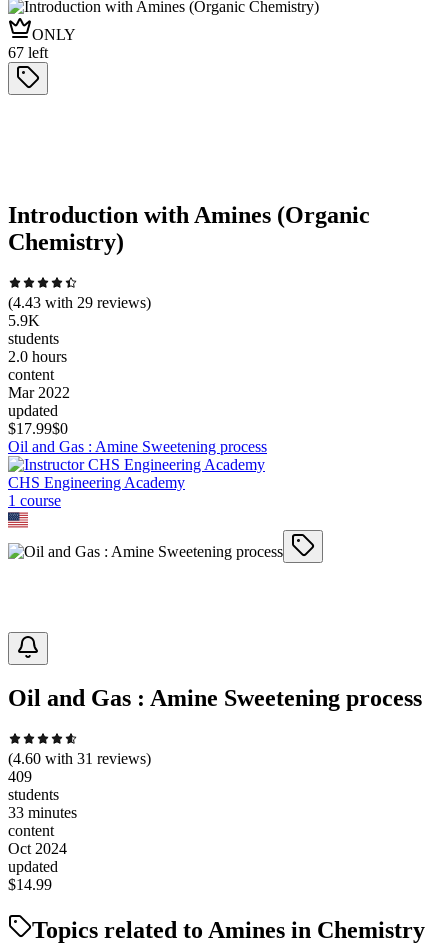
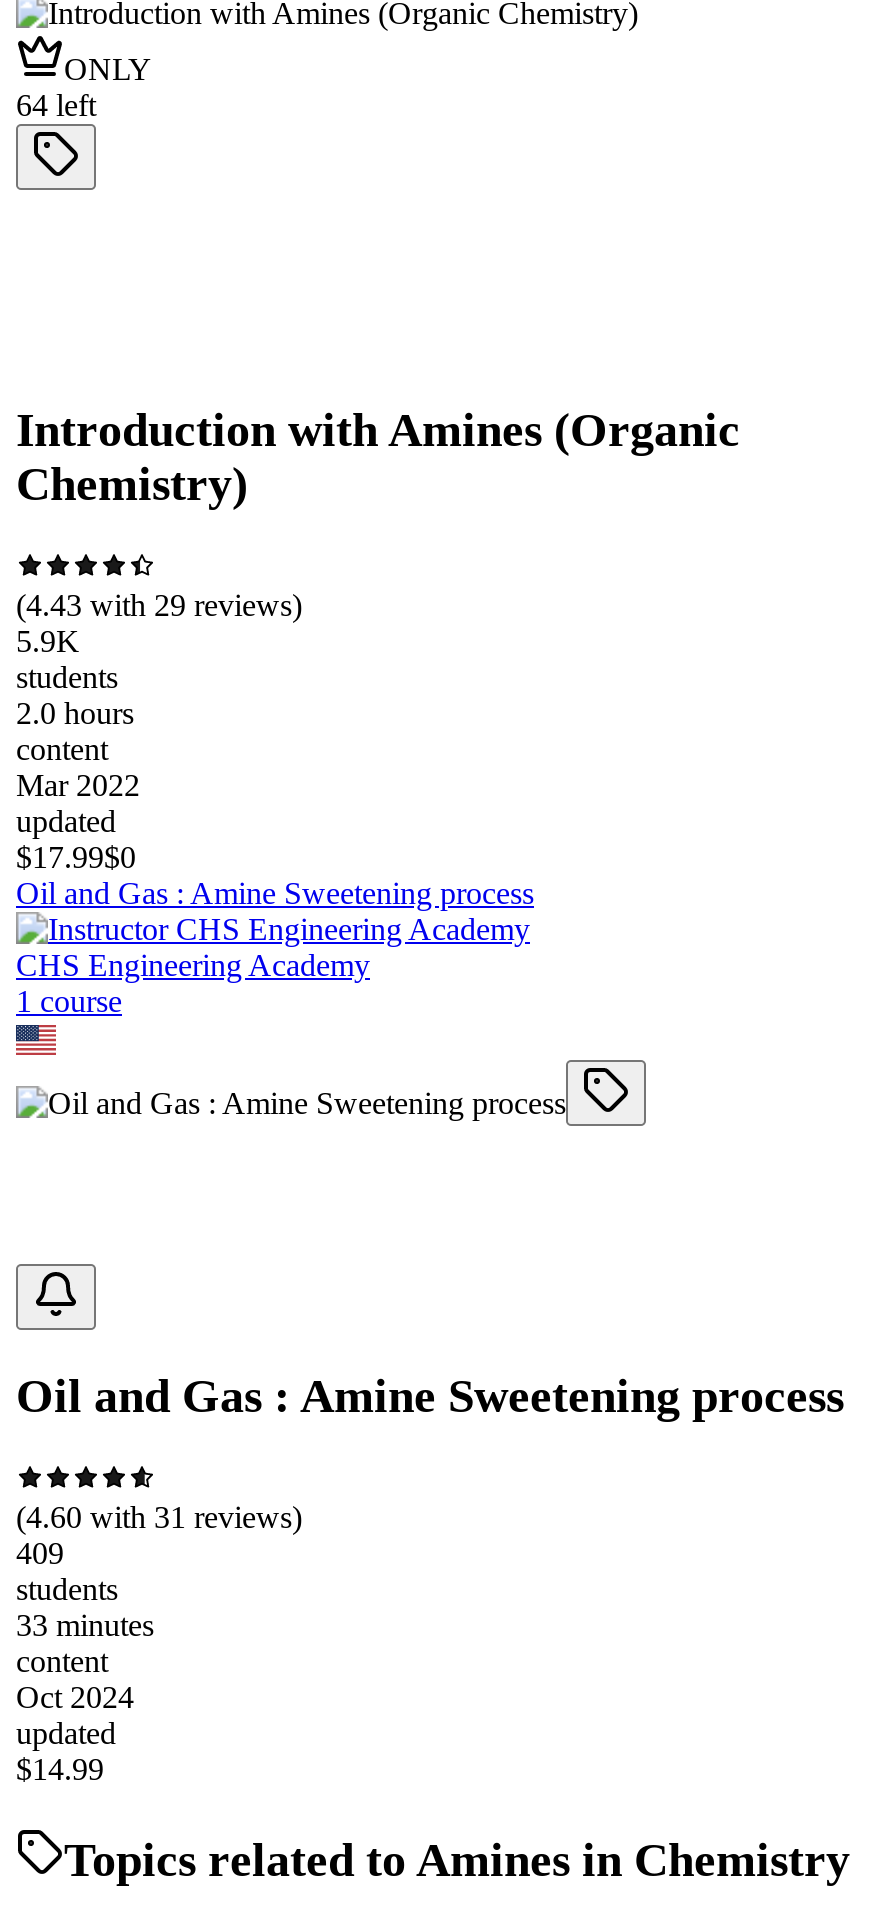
[8,44,48,61] 67 left -> [16,88,96,122] 64 left

